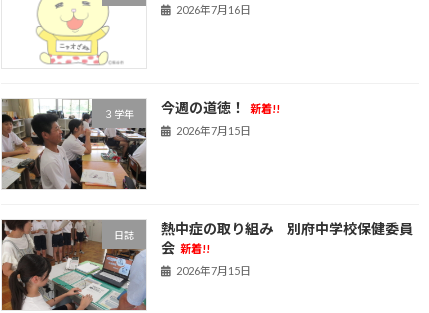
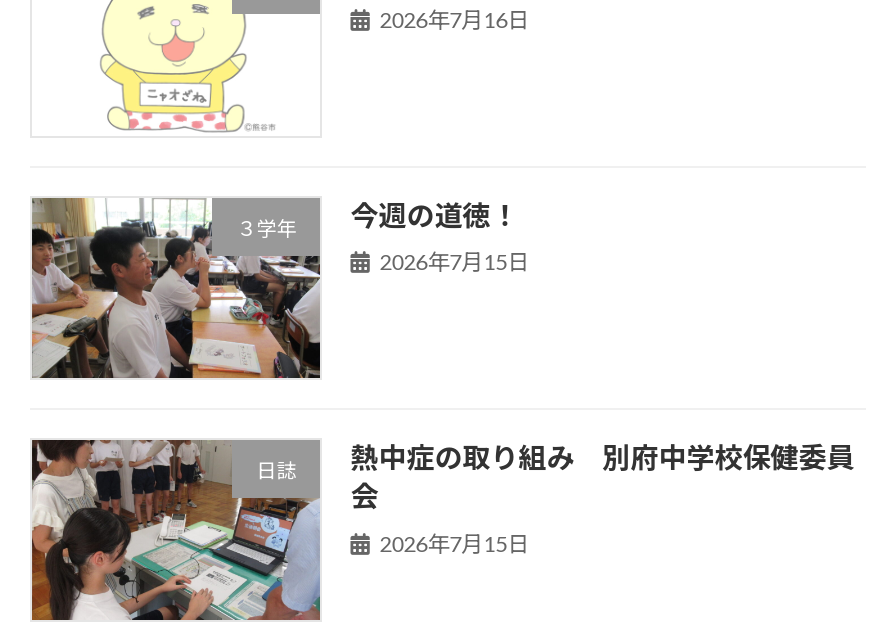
[161,99,280,116] 今週の道徳！ 新着!! -> [351,197,519,231] 今週の道徳！
[161,239,210,256] 会 新着!! -> [351,478,379,512] 会

